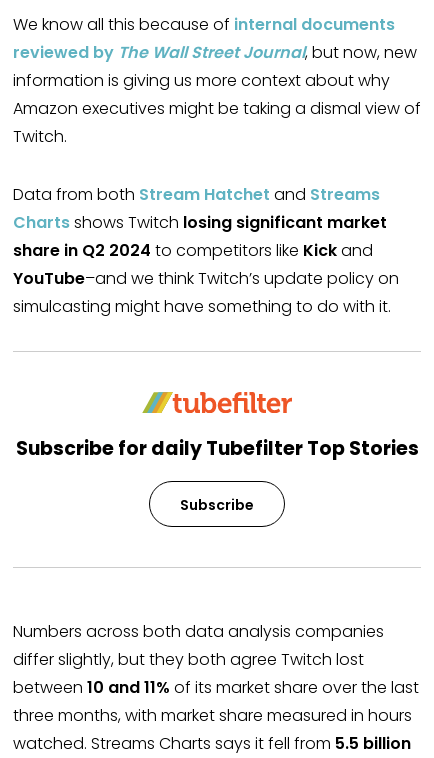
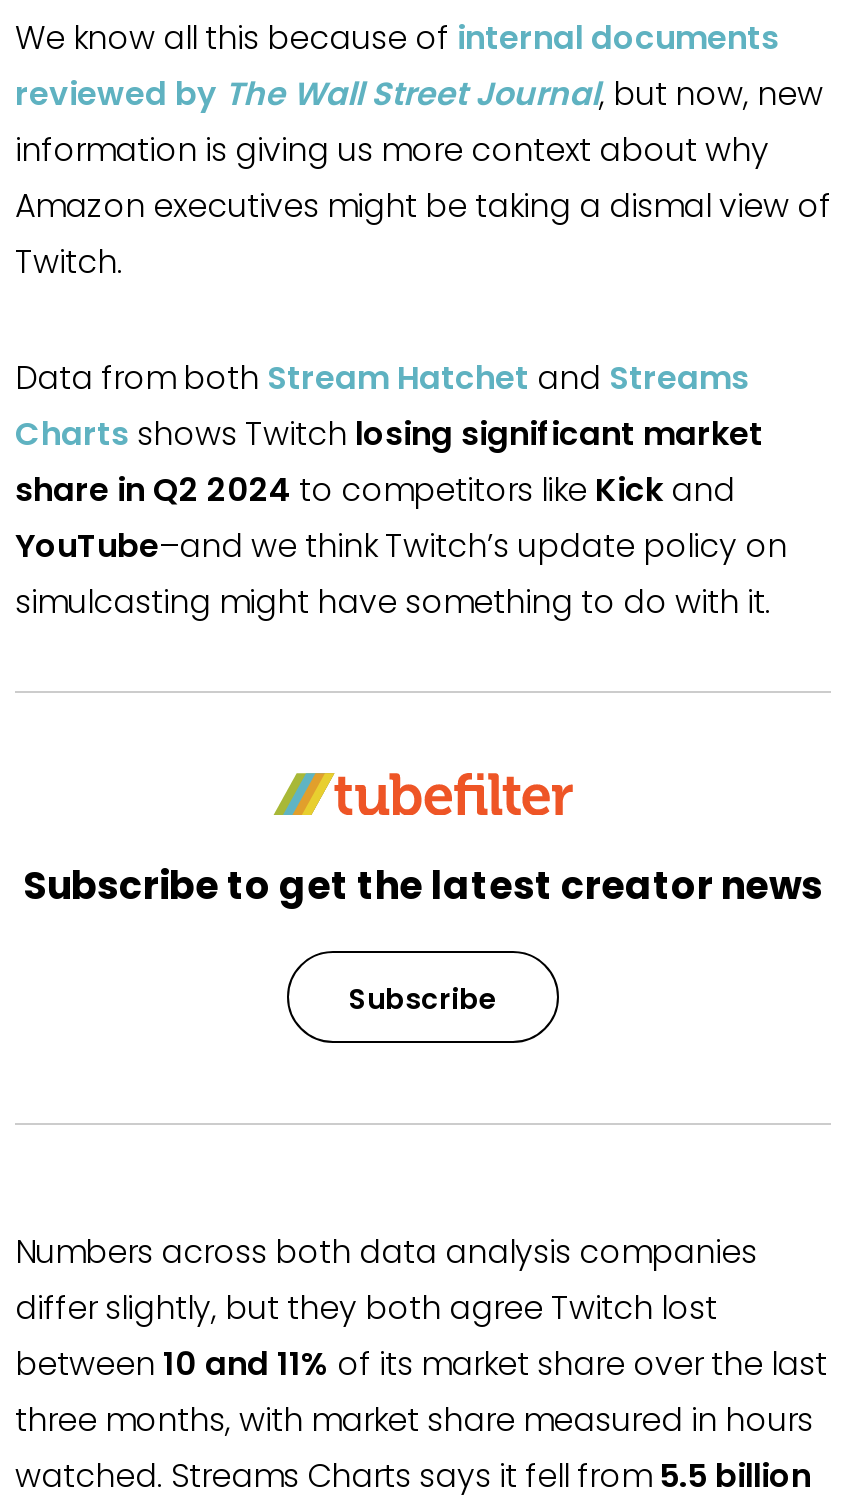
[15,435,418,462] Subscribe for daily Tubefilter Top Stories -> [23,859,823,913] Subscribe to get the latest creator news

